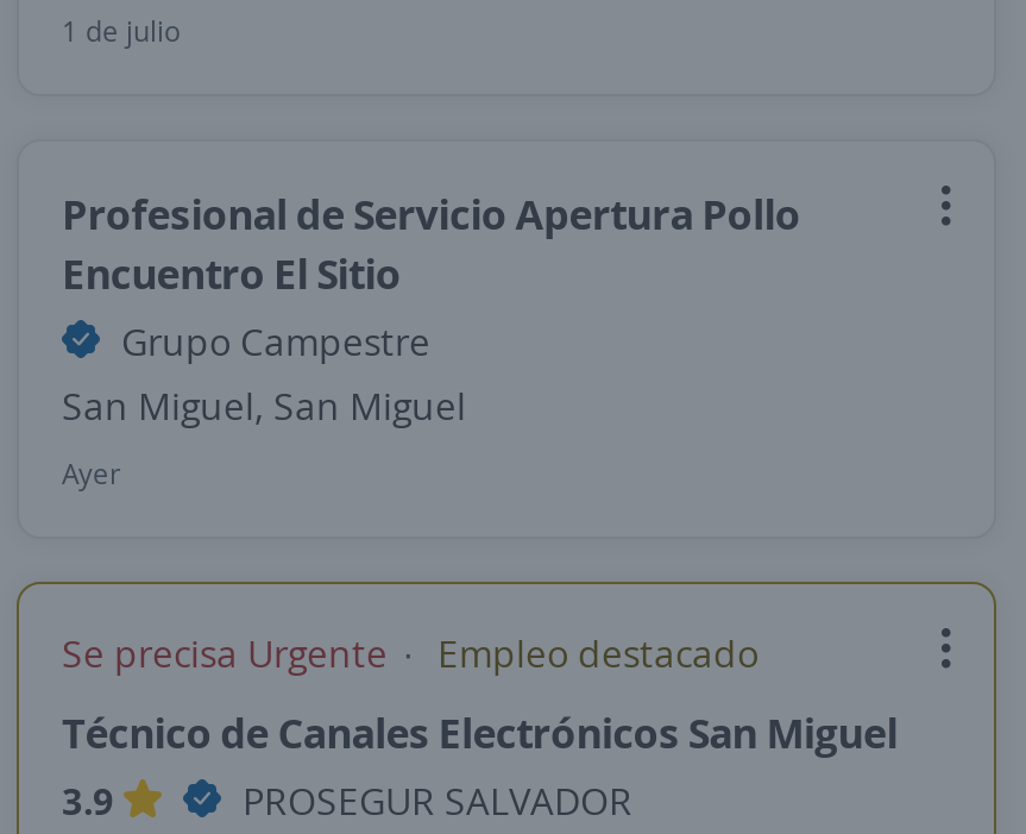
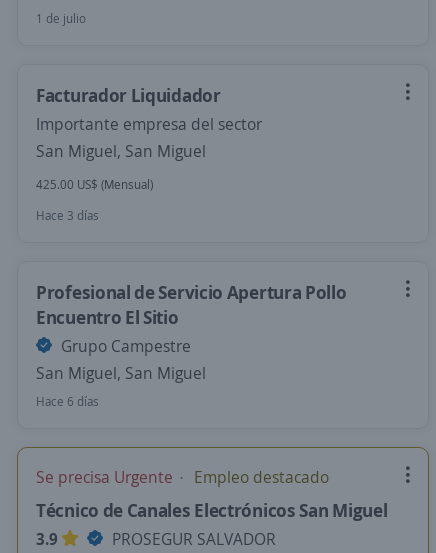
none -> [36,83,262,224] Facturador Liquidador | Importante empresa del sector | San Miguel, San Miguel | 425.00 US$ (Mensual) | Hace 3 días
[62,453,121,494] Ayer -> [36,393,99,410] Hace 6 días

